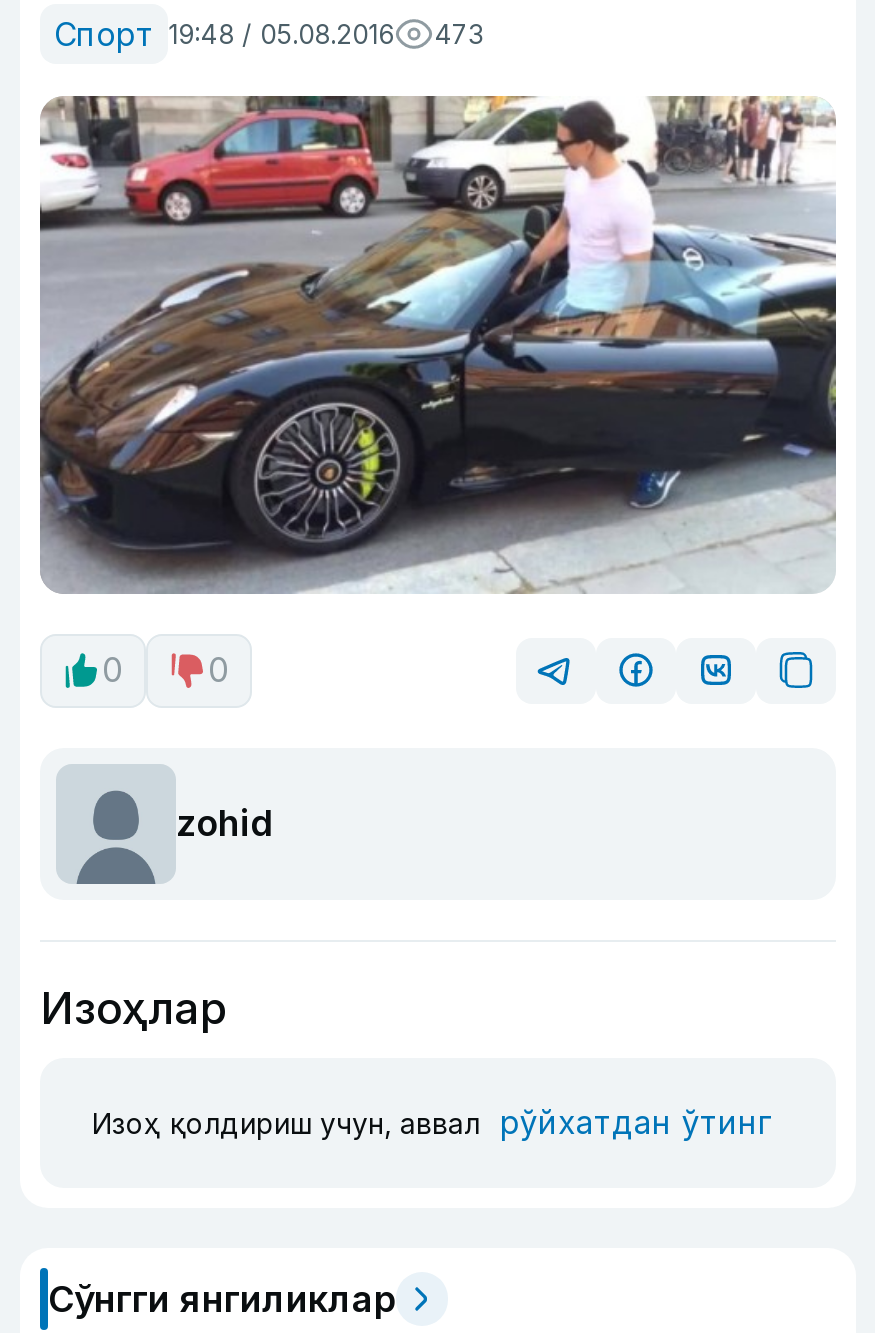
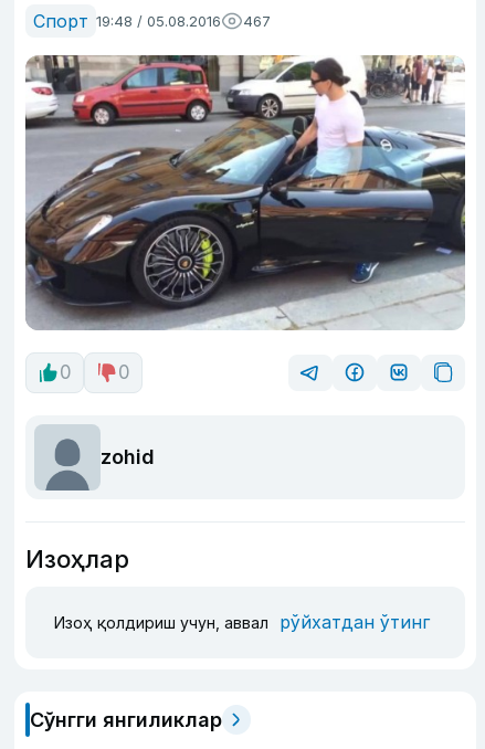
[54,14,484,54] Спорт 19:48 / 05.08.2016 473 -> [33,10,271,32] Спорт 19:48 / 05.08.2016 467

